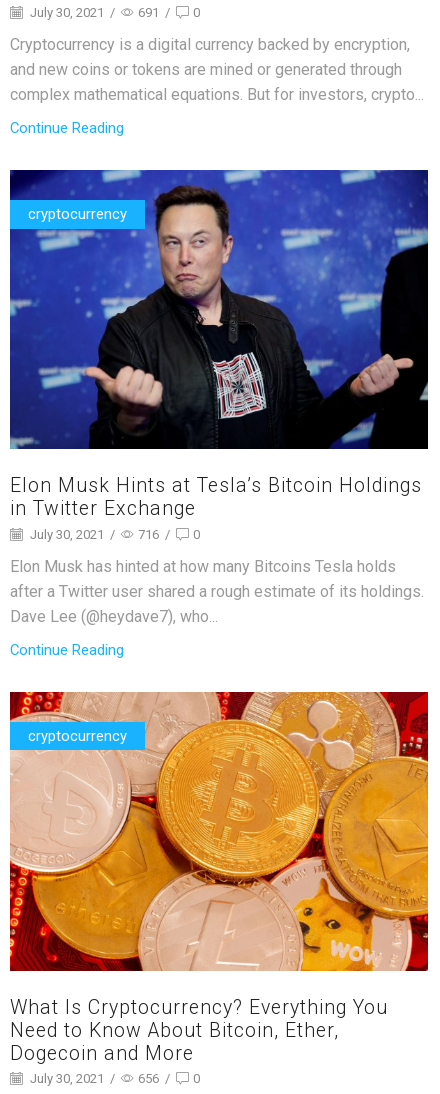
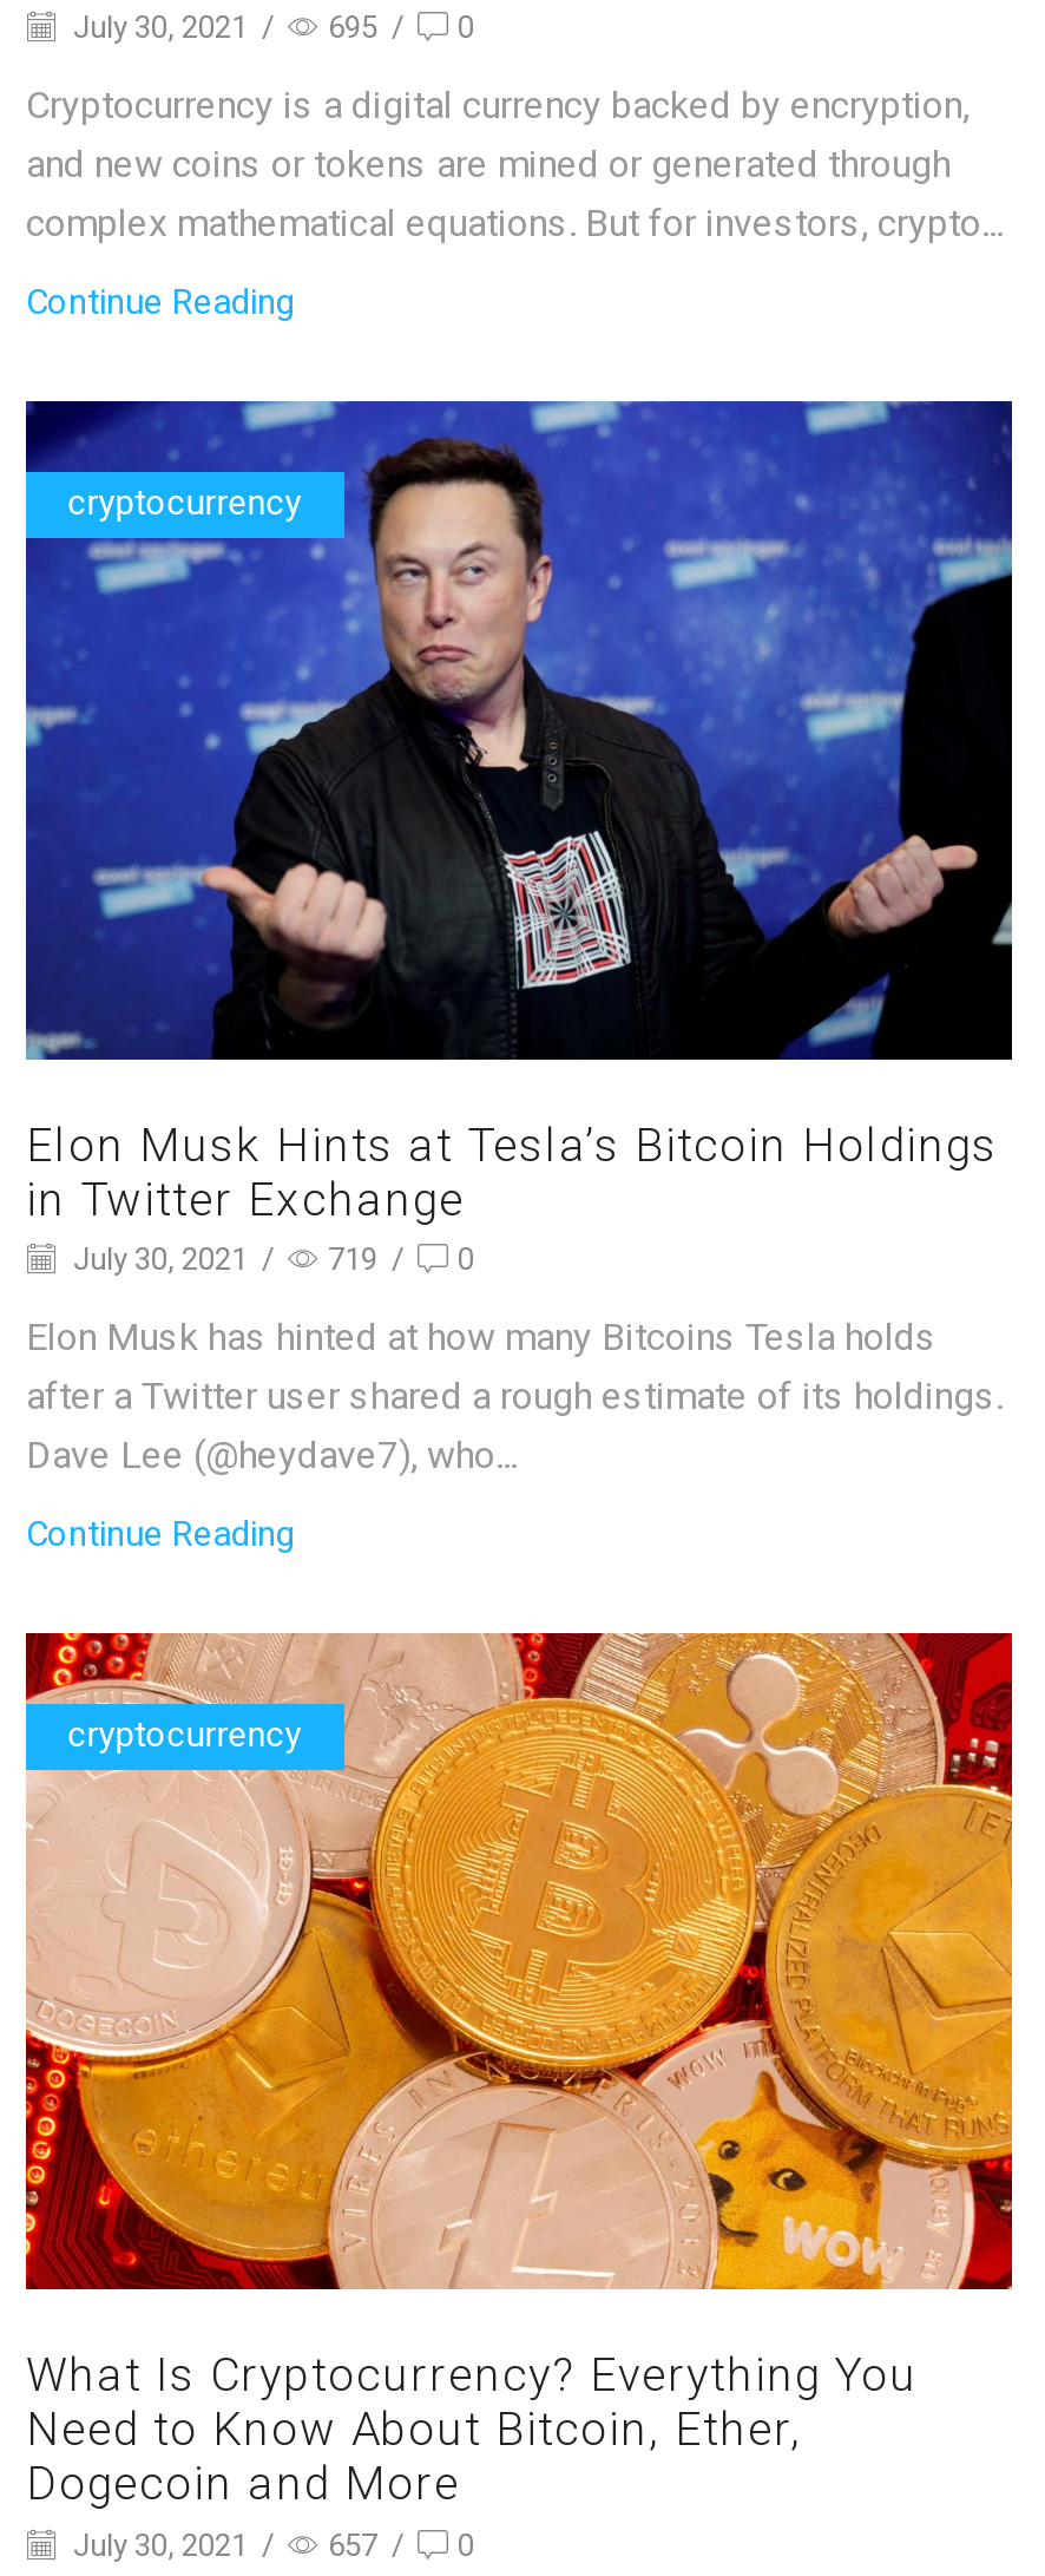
[27,5,200,20] July 30, 2021 / 691 / 0 -> [66,10,474,46] July 30, 2021 / 695 / 0
[27,527,200,542] July 30, 2021 / 716 / 0 -> [66,1242,474,1277] July 30, 2021 / 719 / 0
[27,1071,200,1086] July 30, 2021 / 656 / 0 -> [66,2528,474,2563] July 30, 2021 / 657 / 0

